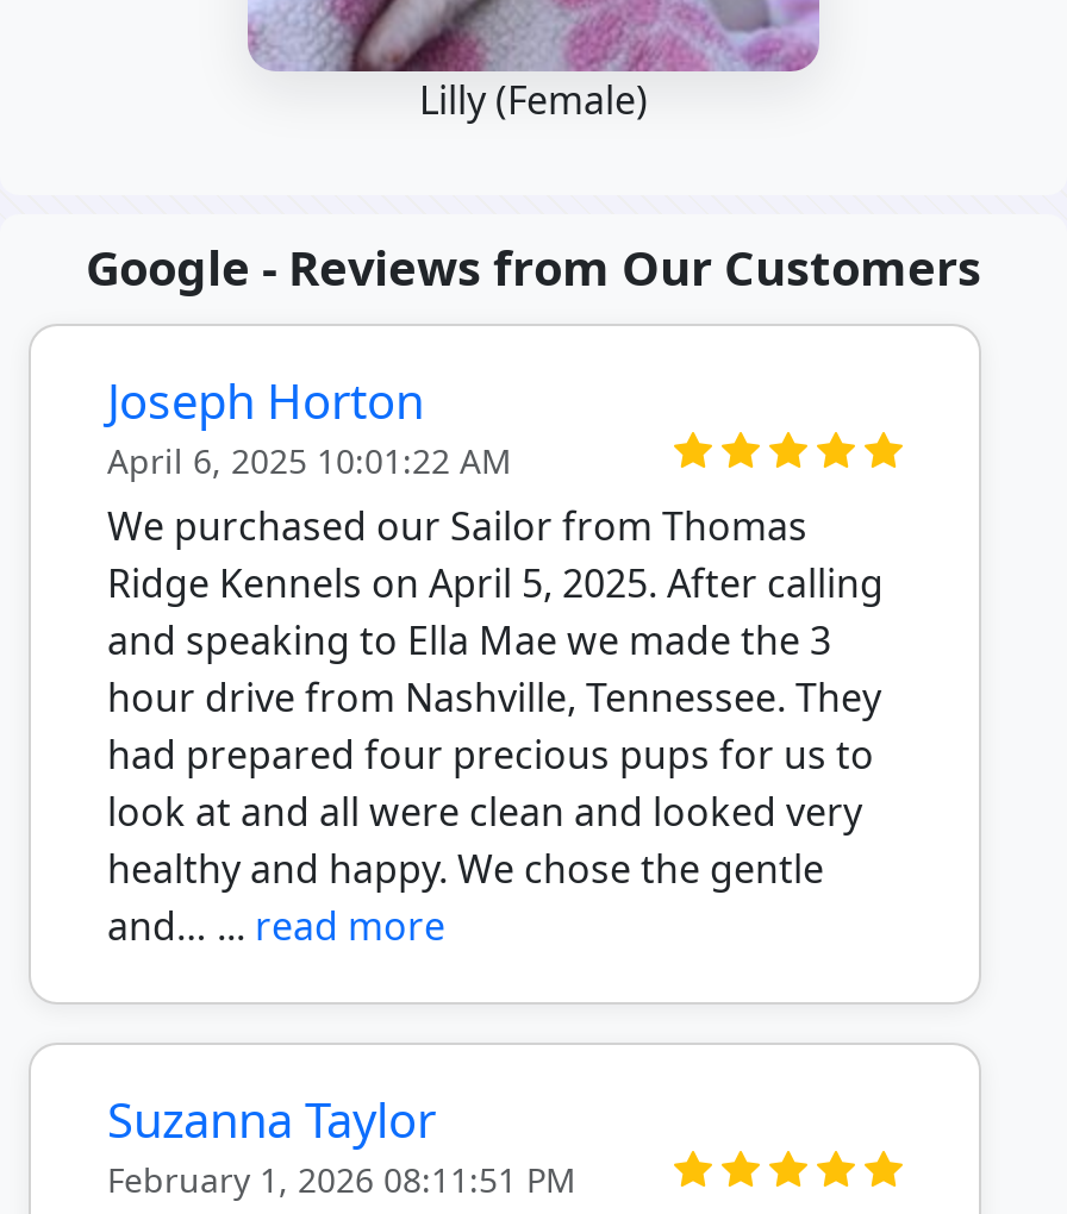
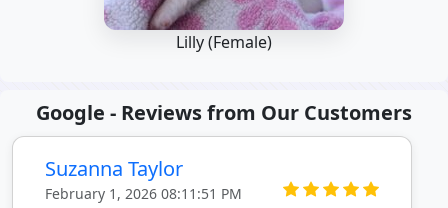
[107,369,884,952] Joseph Horton | April 6, 2025 10:01:22 AM | We purchased our Sailor from Thomas | Ridge Kennels on April 5, 2025. After calling | and speaking to Ella Mae we made the 3 | hour drive from Nashville, Tennessee. They | had prepared four precious pups for us to | look at and all were clean and looked very | healthy and happy. We chose the gentle | and… ... read more -> none

